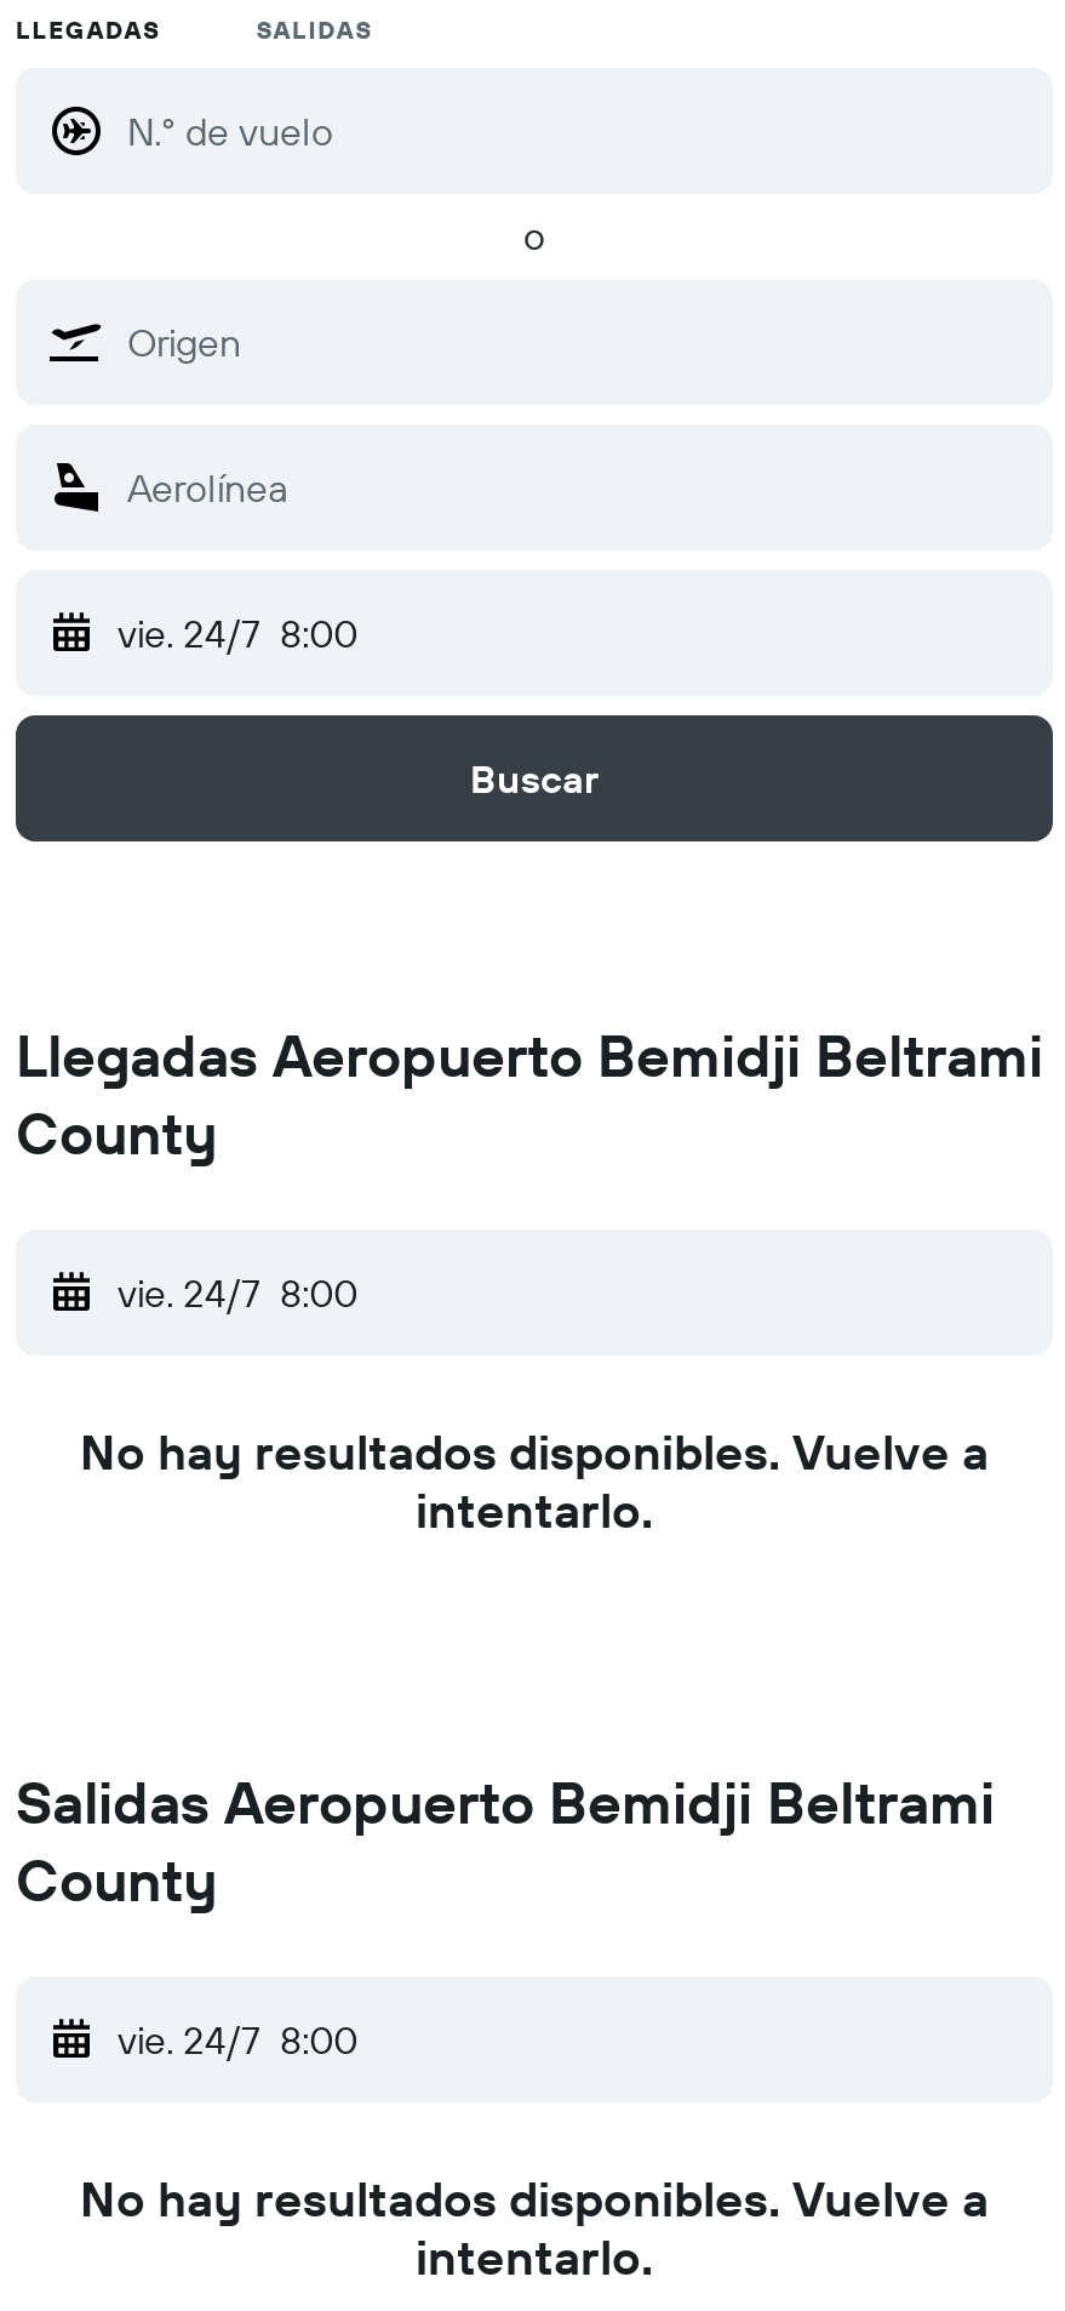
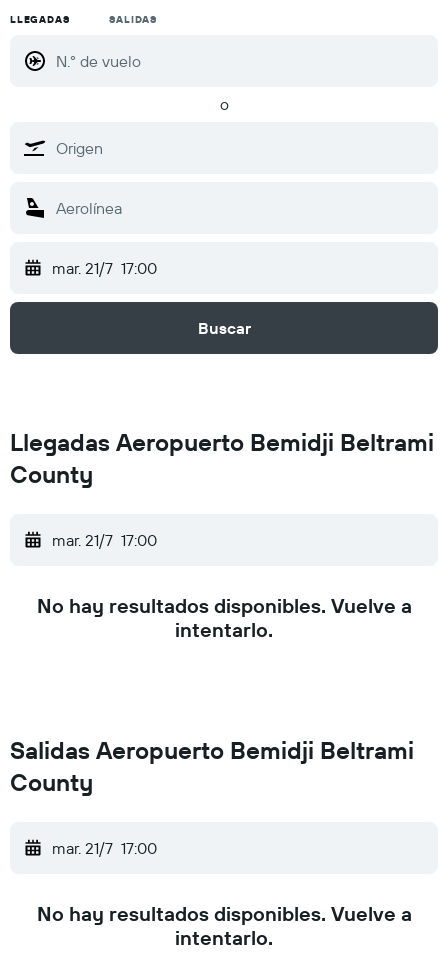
[118,609,357,657] vie. 24/7 8:00 -> [52,258,157,278] mar. 21/7 17:00
[118,1268,357,1317] vie. 24/7 8:00 -> [52,530,157,550] mar. 21/7 17:00
[118,2015,357,2064] vie. 24/7 8:00 -> [52,838,157,858] mar. 21/7 17:00

